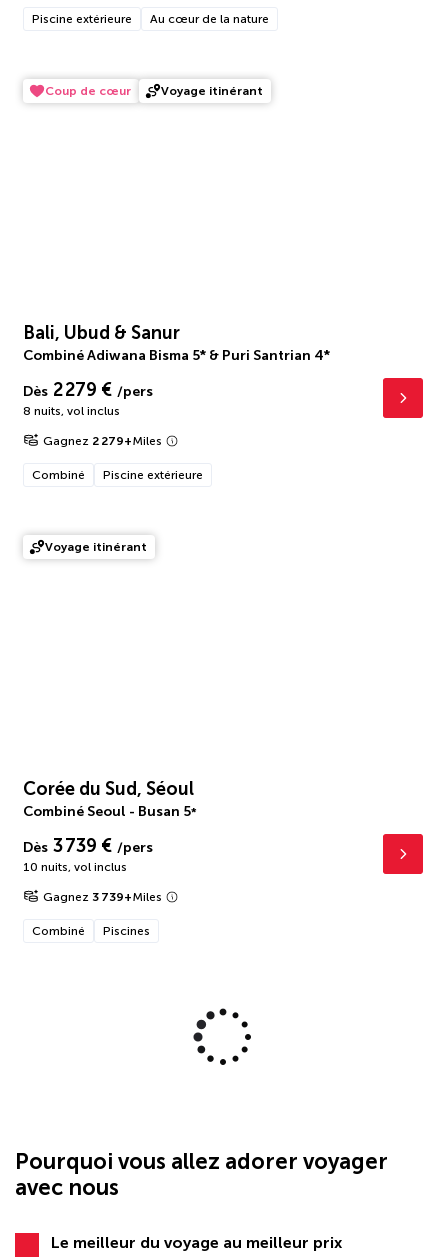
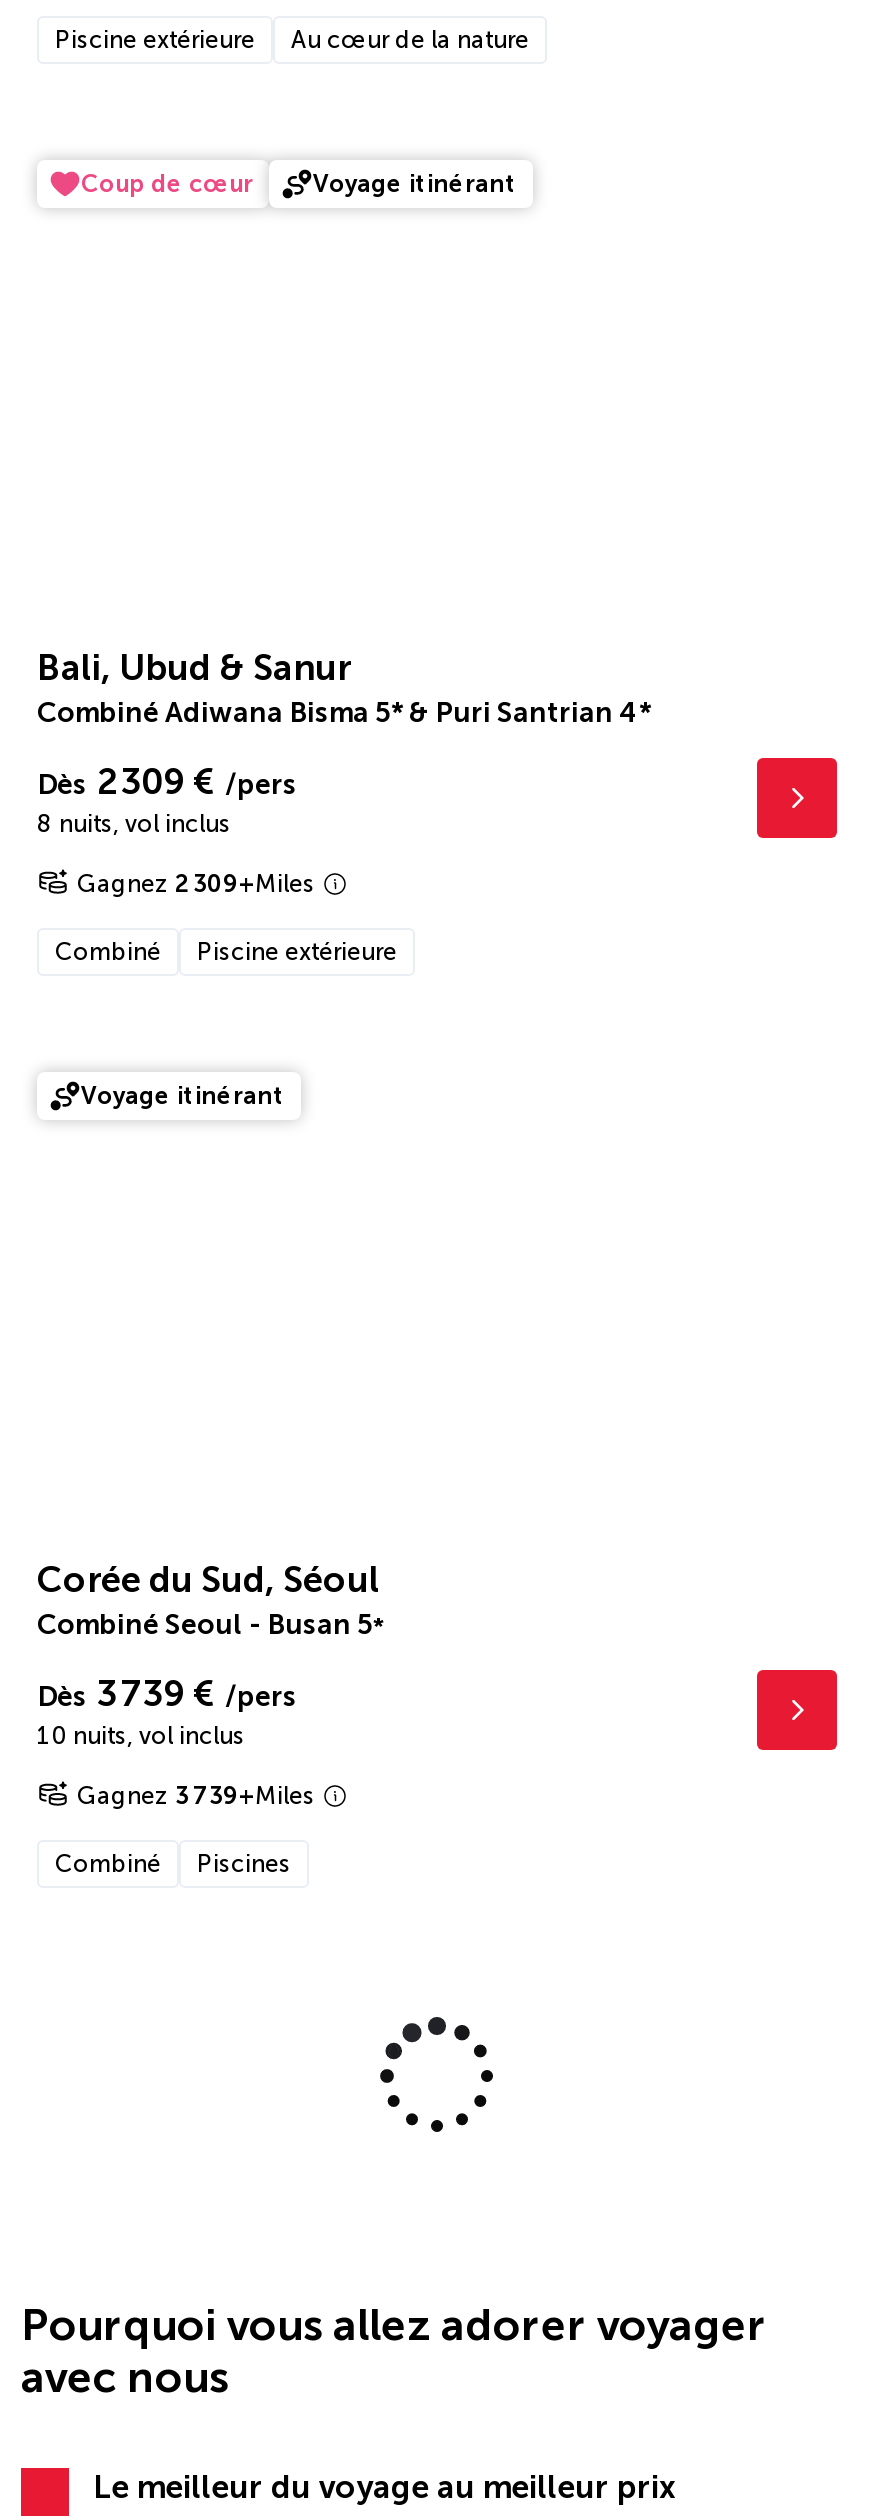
[23,379,153,401] Dès 2 279 € /pers -> [37,760,297,804] Dès 2 309 € /pers
[43,434,162,448] Gagnez 2 279+Miles -> [77,870,315,898] Gagnez 2 309+Miles

